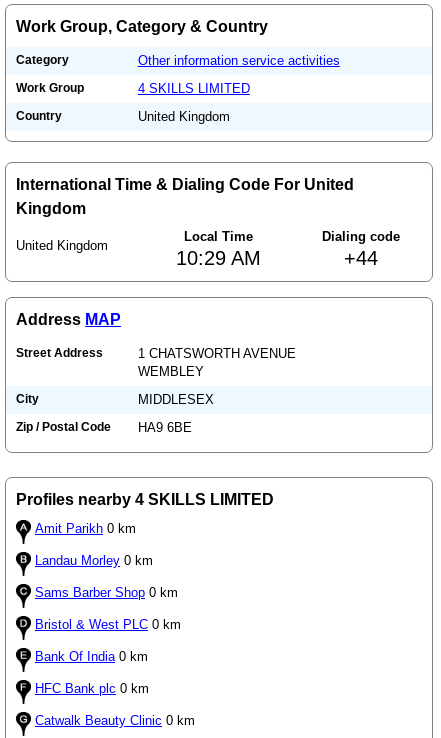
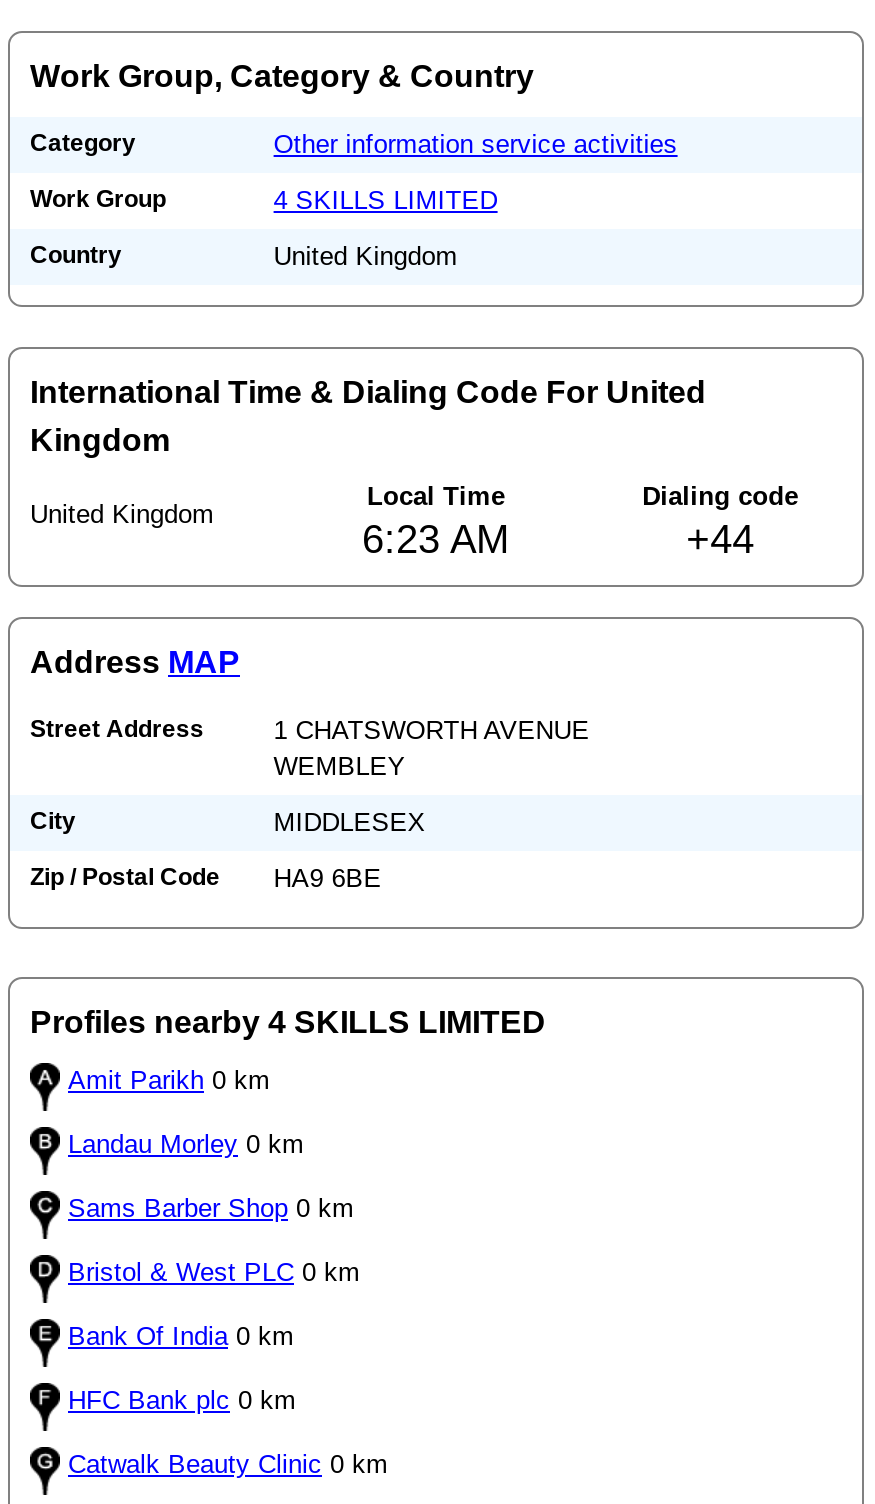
[176,247,261,269] 10:29 AM -> [362,517,510,561] 6:23 AM

